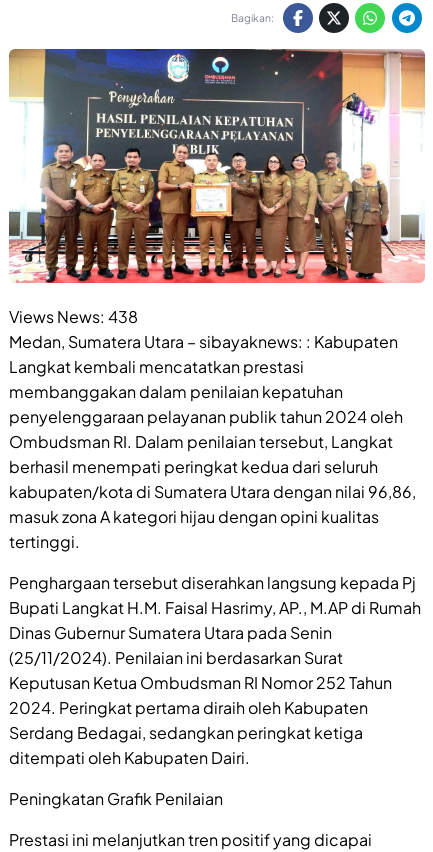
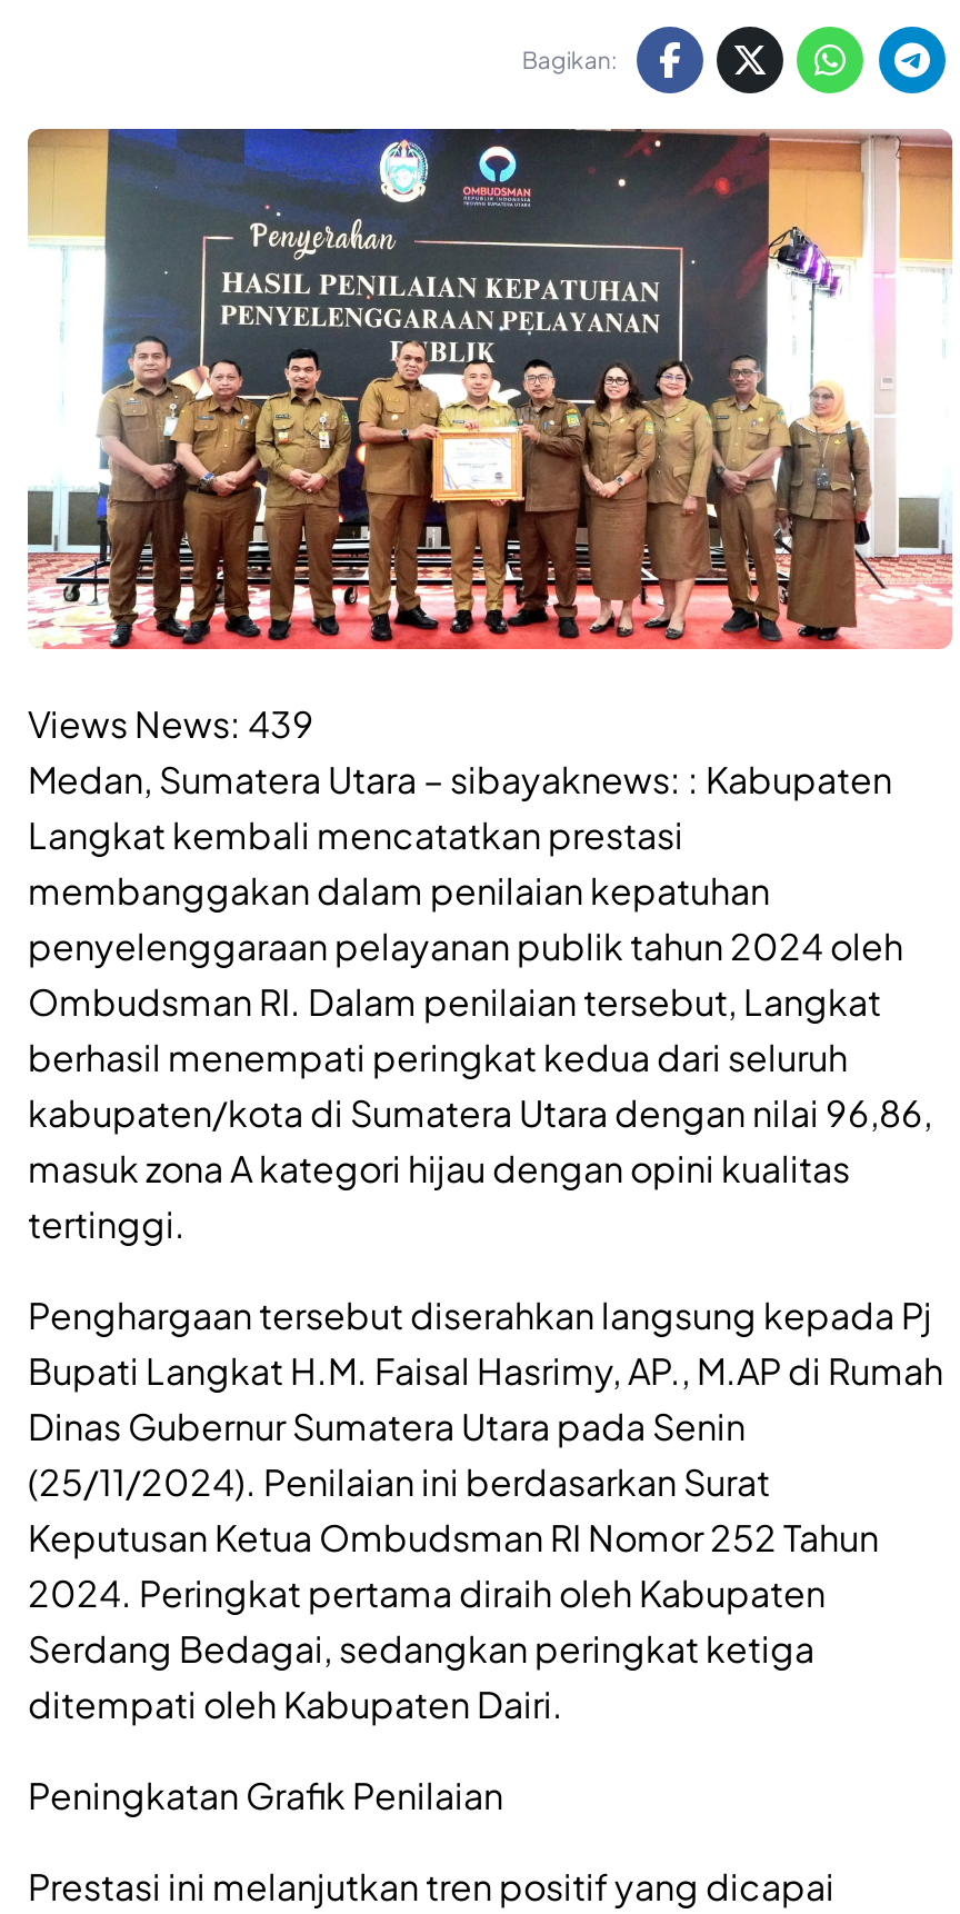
[9,306,138,327] Views News: 438 -> [28,699,314,746] Views News: 439

